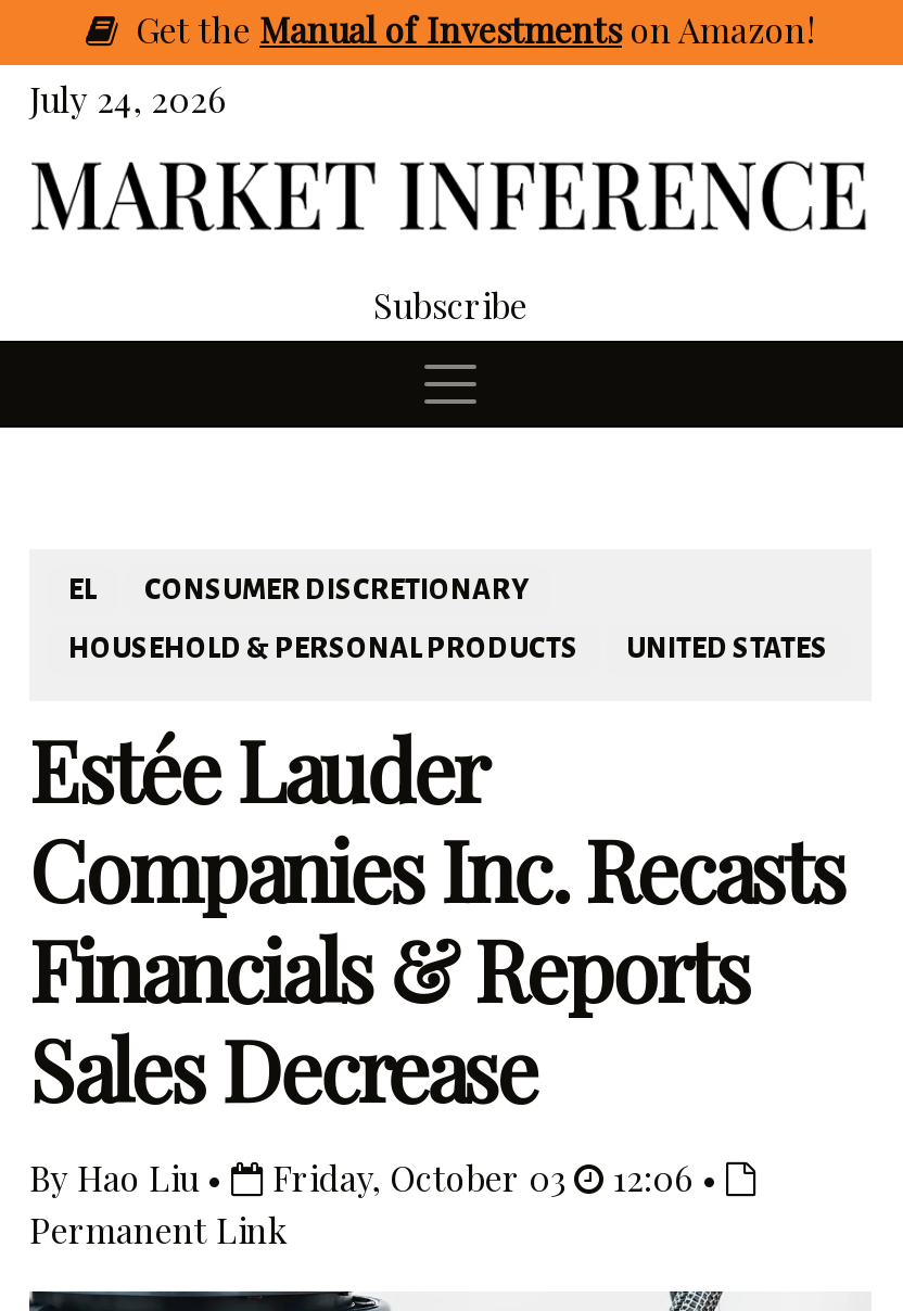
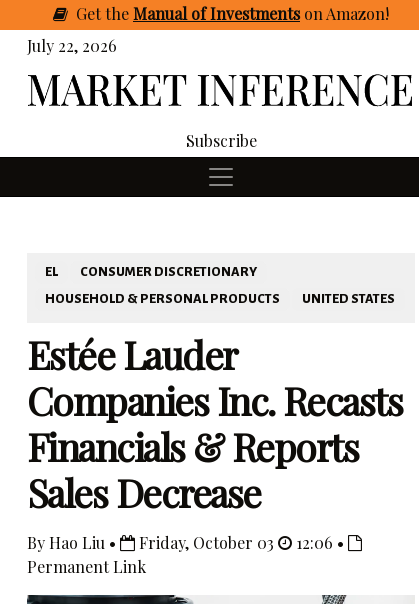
[29,76,227,122] July 24, 2026 -> [27,35,117,56] July 22, 2026

